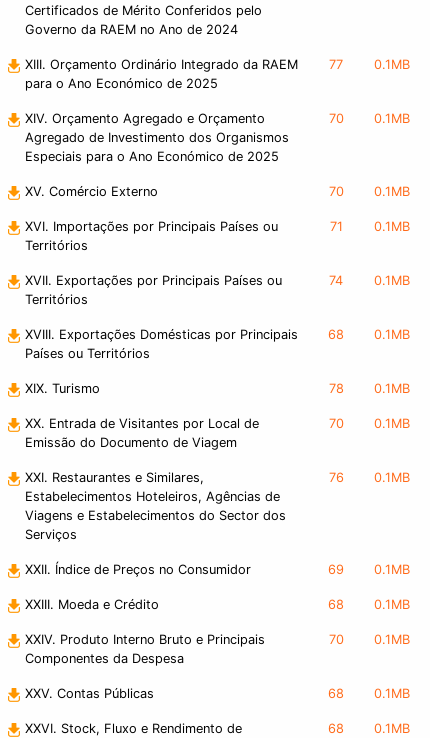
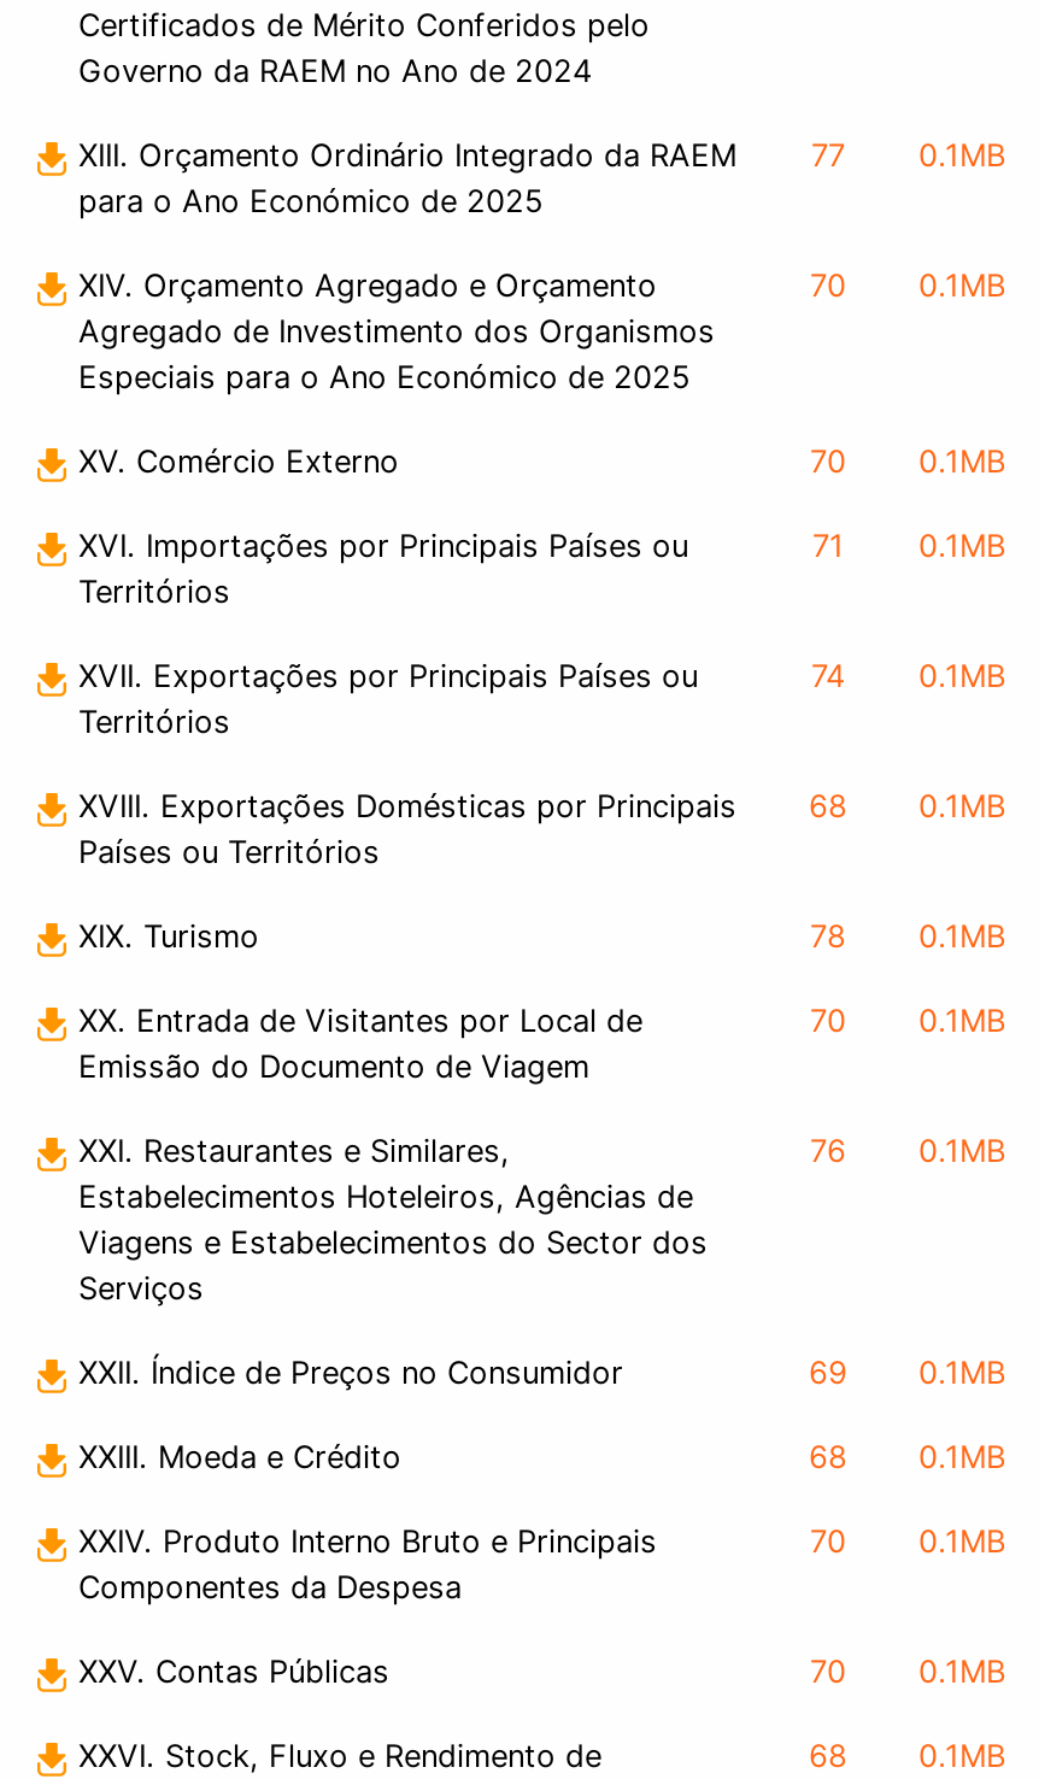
[328,686,409,701] 68 0.1MB -> [810,1654,1005,1690] 70 0.1MB

